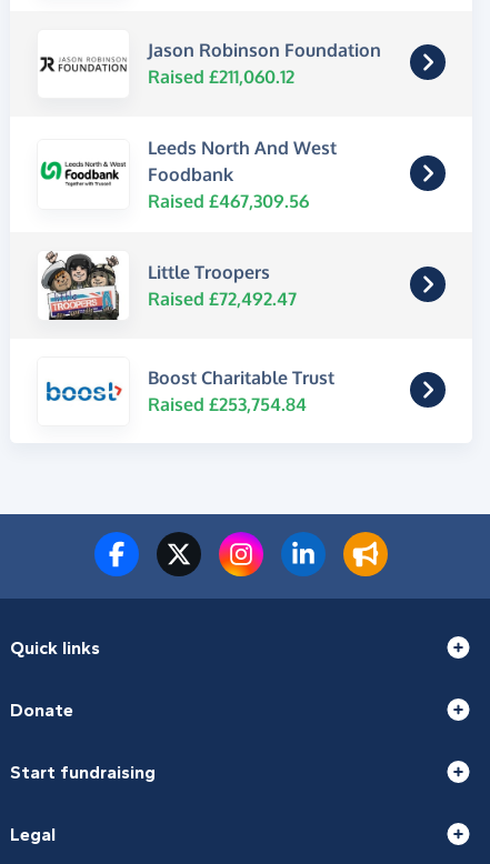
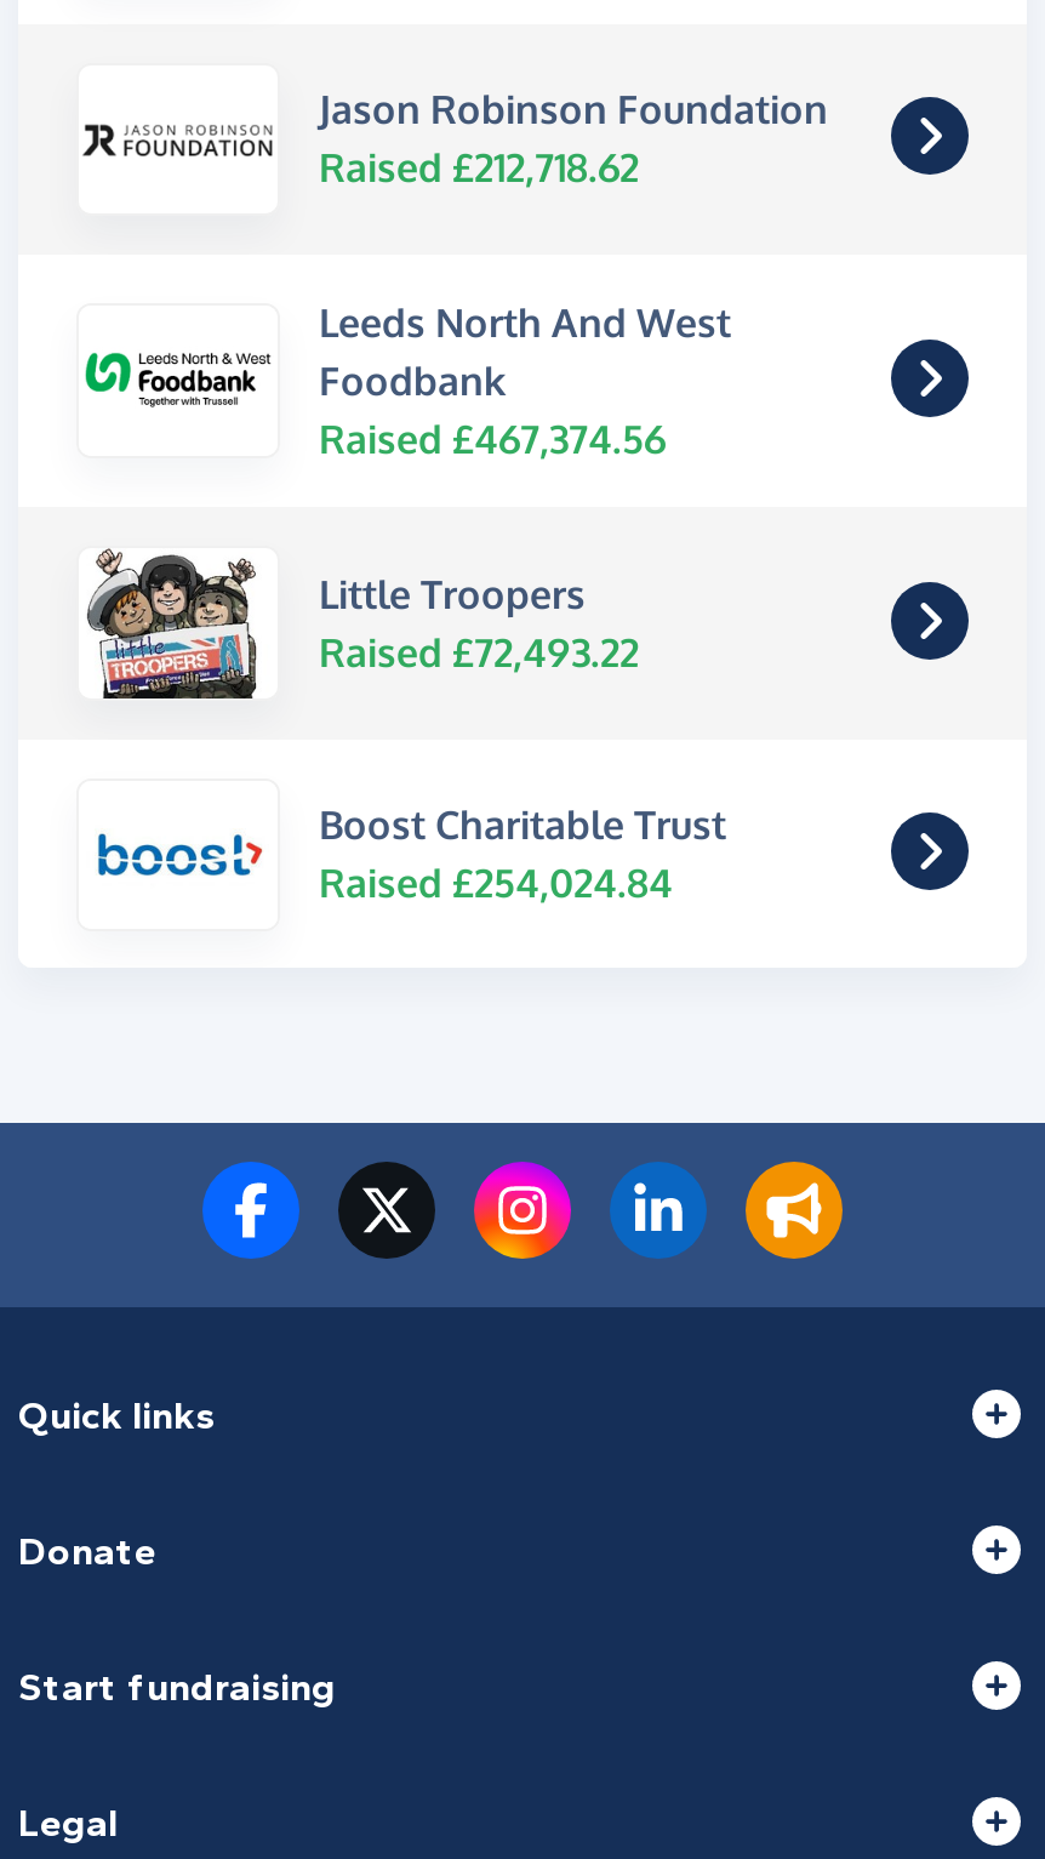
[148,66,294,88] Raised £211,060.12 -> [319,144,639,192] Raised £212,718.62
[148,190,309,212] Raised £467,309.56 -> [319,415,666,463] Raised £467,374.56
[148,287,297,310] Raised £72,492.47 -> [319,628,639,676] Raised £72,493.22
[148,393,307,416] Raised £253,754.84 -> [319,859,673,908] Raised £254,024.84

